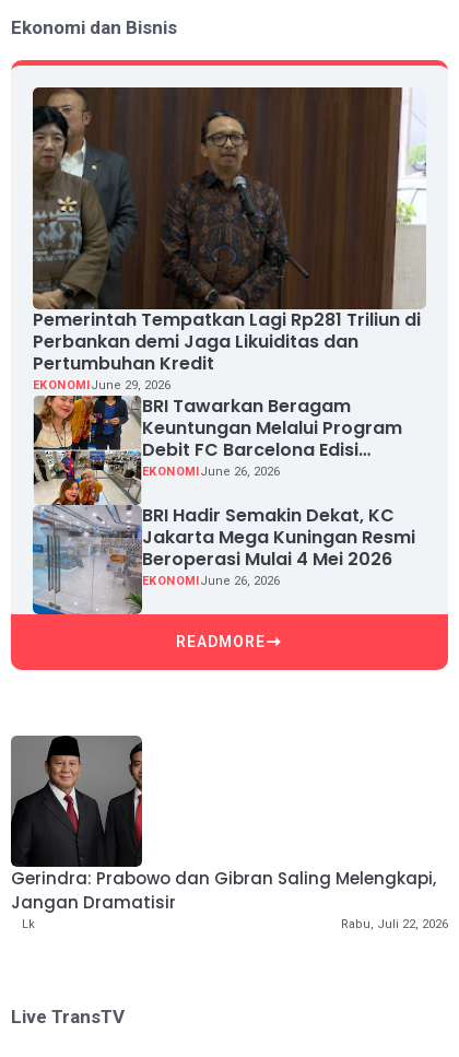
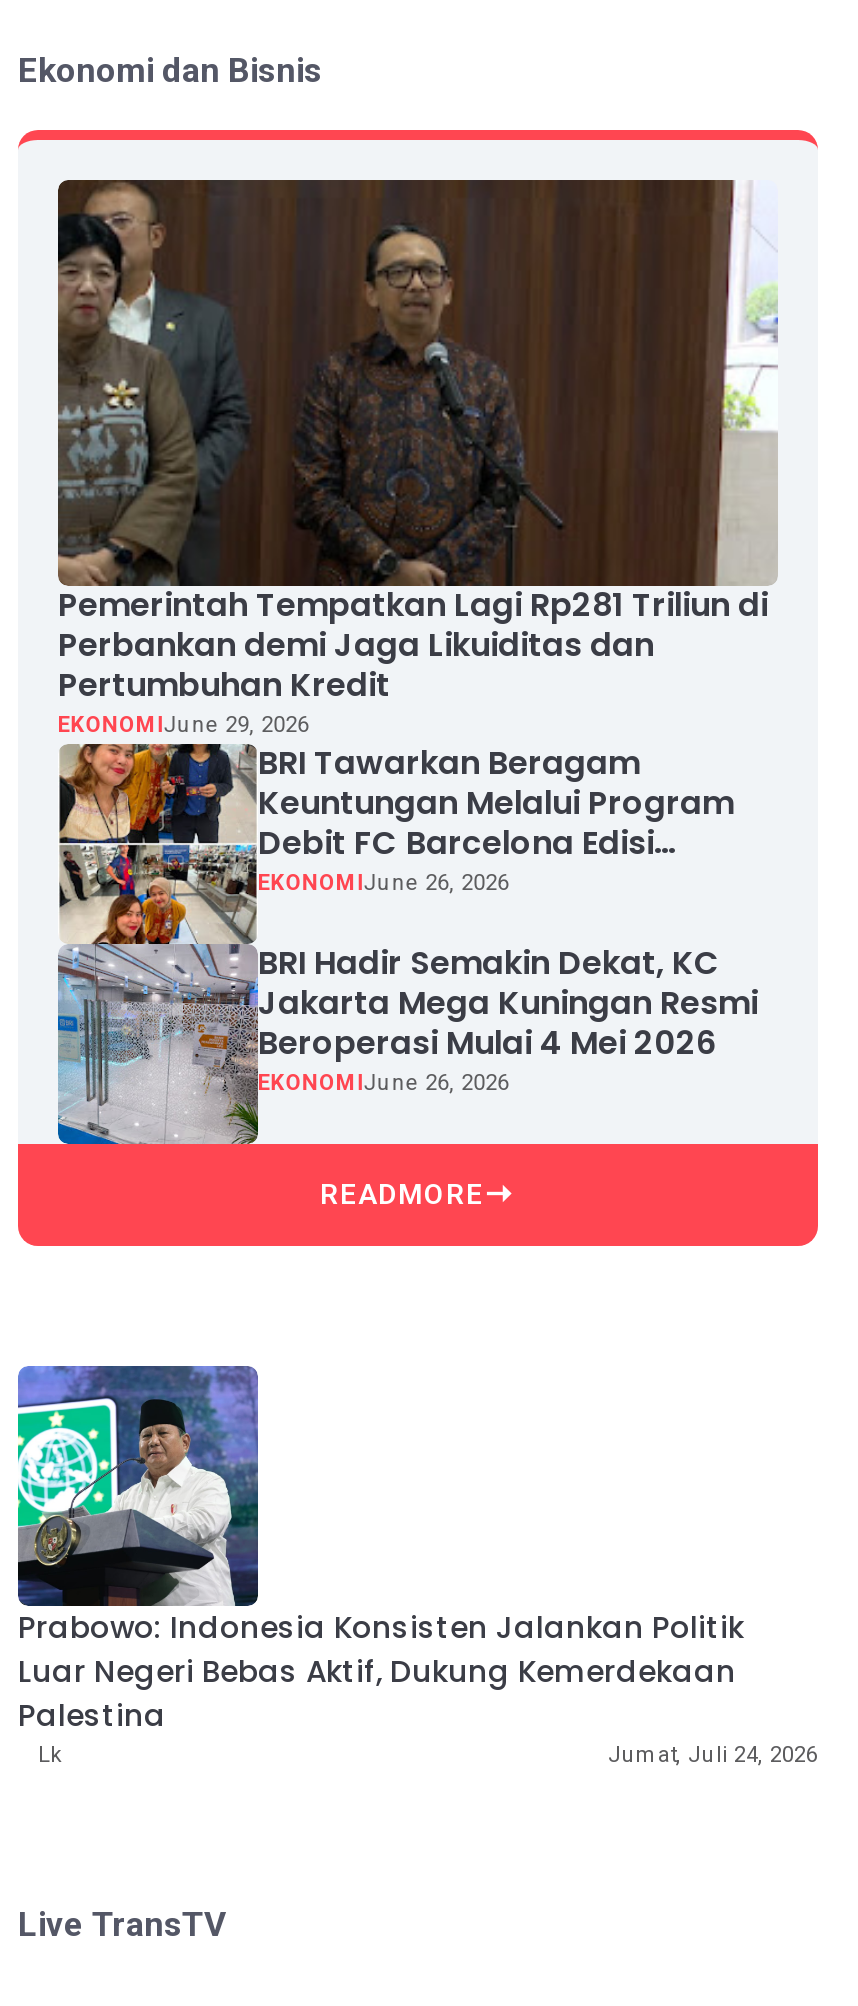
[10,735,436,914] [image] | Gerindra: Prabowo dan Gibran Saling Melengkapi, | Jangan Dramatisir -> [16,1364,744,1736] [image] | Prabowo: Indonesia Konsisten Jalankan Politik | Luar Negeri Bebas Aktif, Dukung Kemerdekaan | Palestina
[341,917,448,931] Rabu, Juli 22, 2026 -> [608,1742,818,1768] Jumat, Juli 24, 2026

